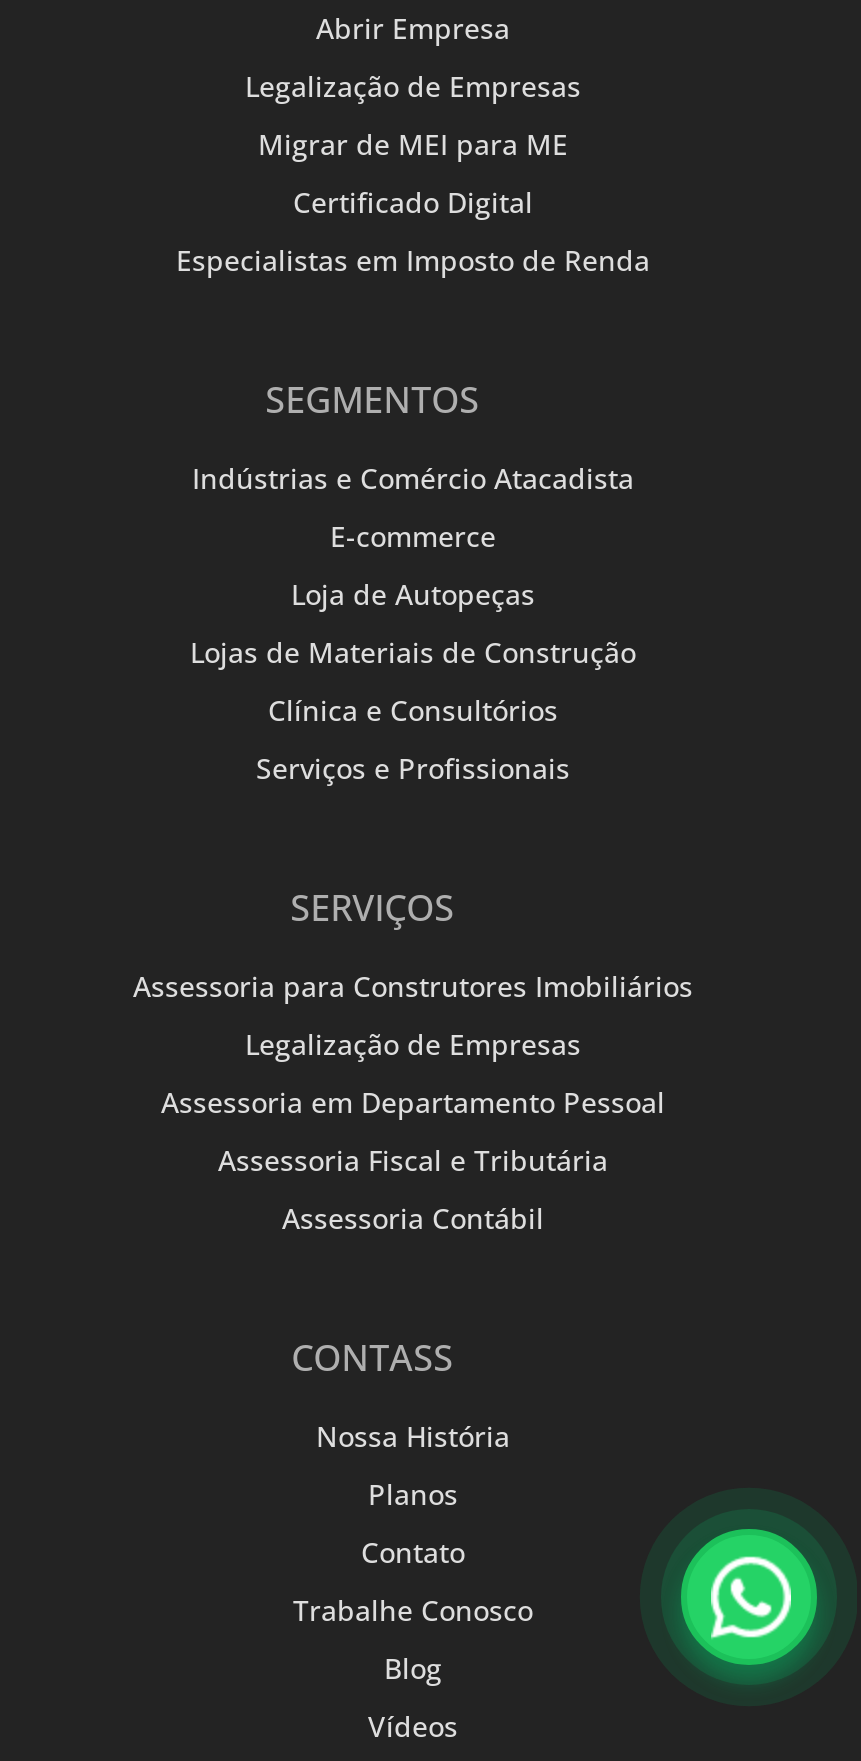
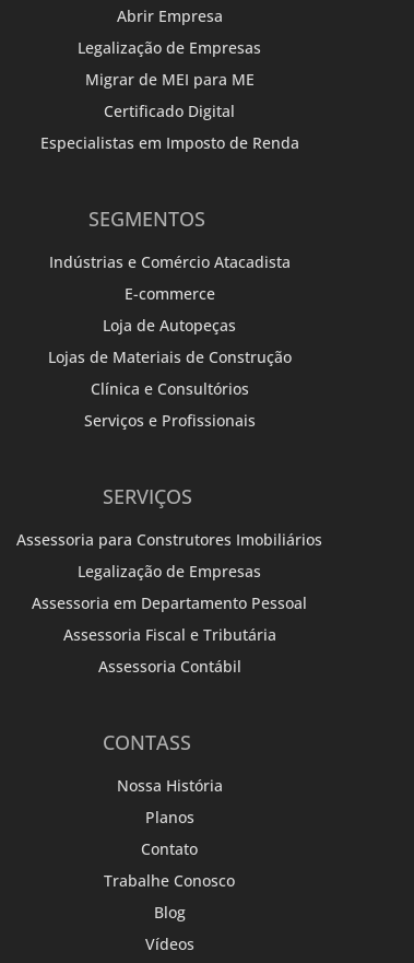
[641,1489,855,1705] [image] -> none

